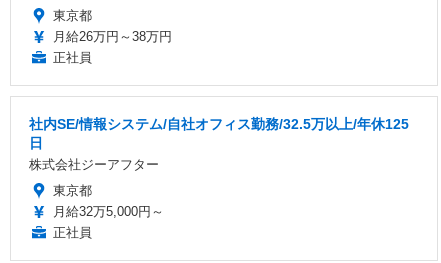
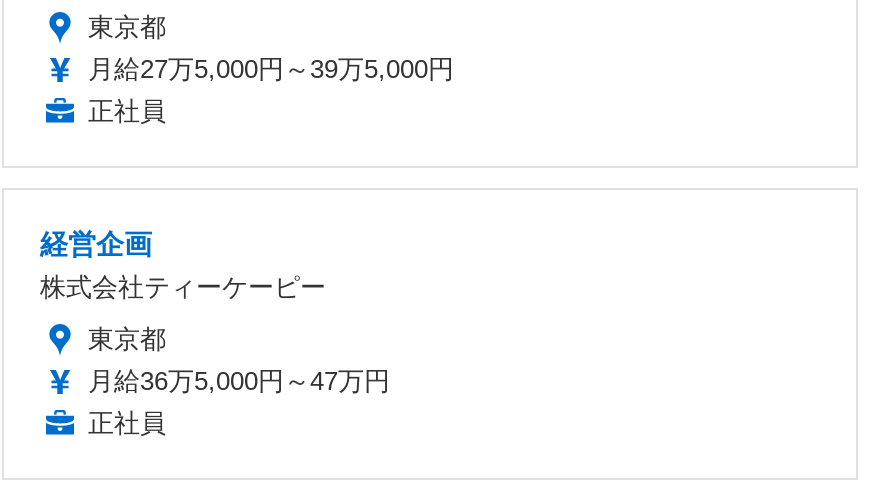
[53,28,172,43] 月給26万円～38万円 -> [88,53,454,83] 月給27万5,000円～39万5,000円
[29,115,409,171] 社内SE/情報システム/自社オフィス勤務/32.5万以上/年休125 | 日 | 株式会社ジーアフター -> [40,227,326,301] 経営企画 | 株式会社ティーケーピー
[53,203,164,218] 月給32万5,000円～ -> [88,365,390,395] 月給36万5,000円～47万円

